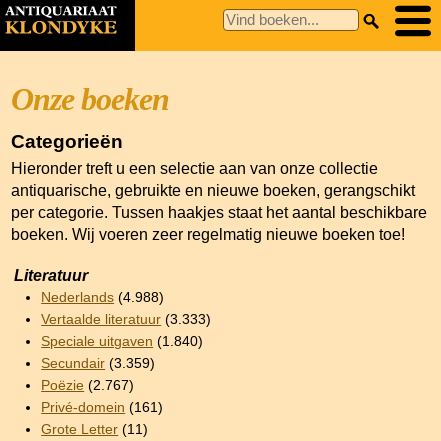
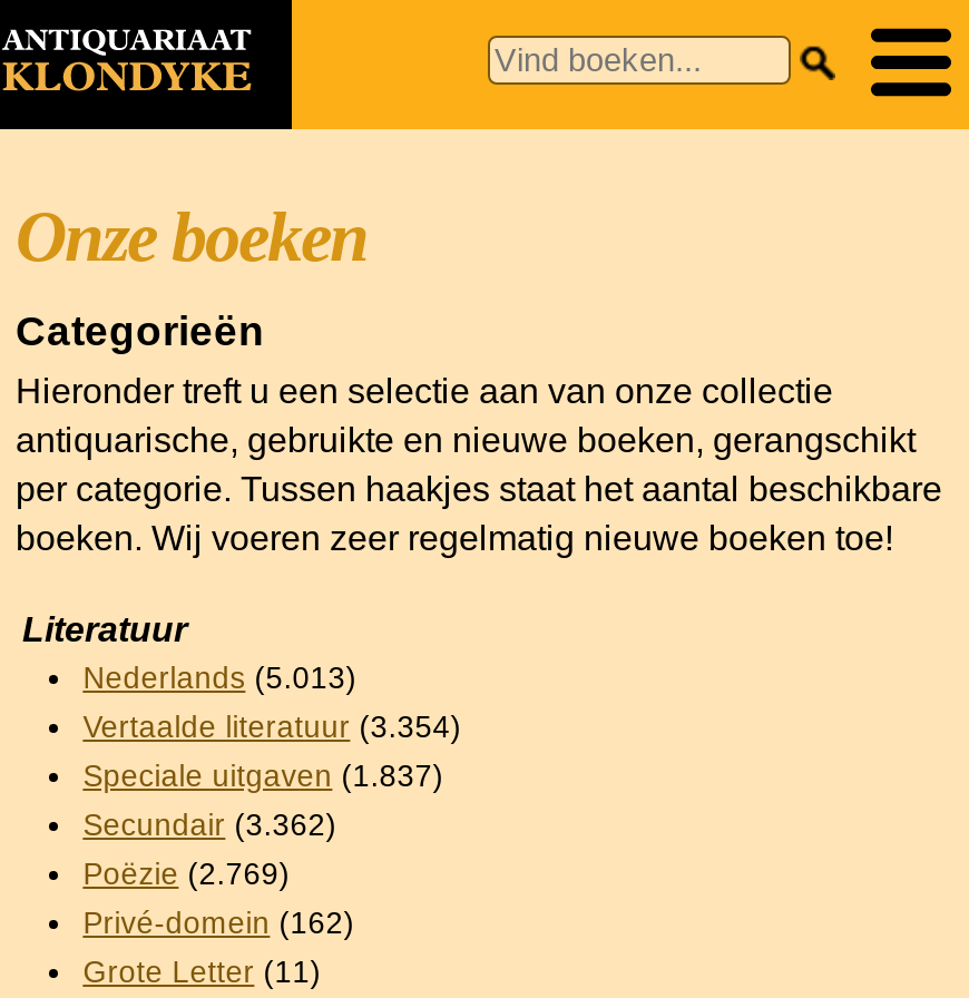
[41,290,164,305] Nederlands (4.988) -> [83,661,357,694] Nederlands (5.013)
[41,312,211,327] Vertaalde literatuur (3.333) -> [83,710,462,743] Vertaalde literatuur (3.354)
[41,334,203,349] Speciale uitgaven (1.840) -> [83,759,444,792] Speciale uitgaven (1.837)
[41,356,155,371] Secundair (3.359) -> [83,808,337,841] Secundair (3.362)
[41,378,134,393] Poëzie (2.767) -> [83,857,290,890] Poëzie (2.769)
[41,400,163,415] Privé-domein (161) -> [83,906,355,939] Privé-domein (162)

